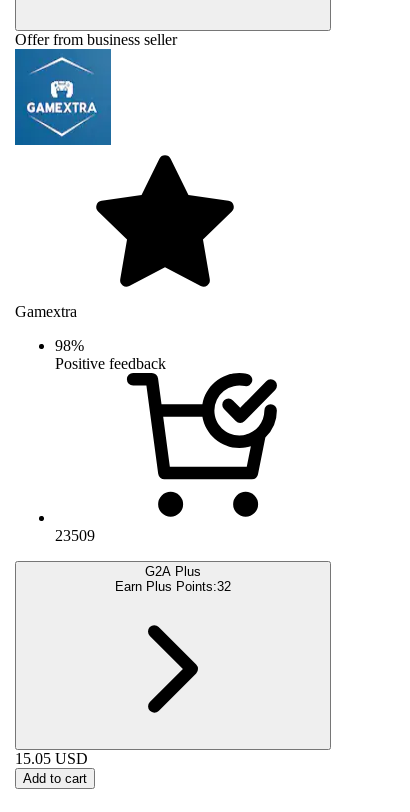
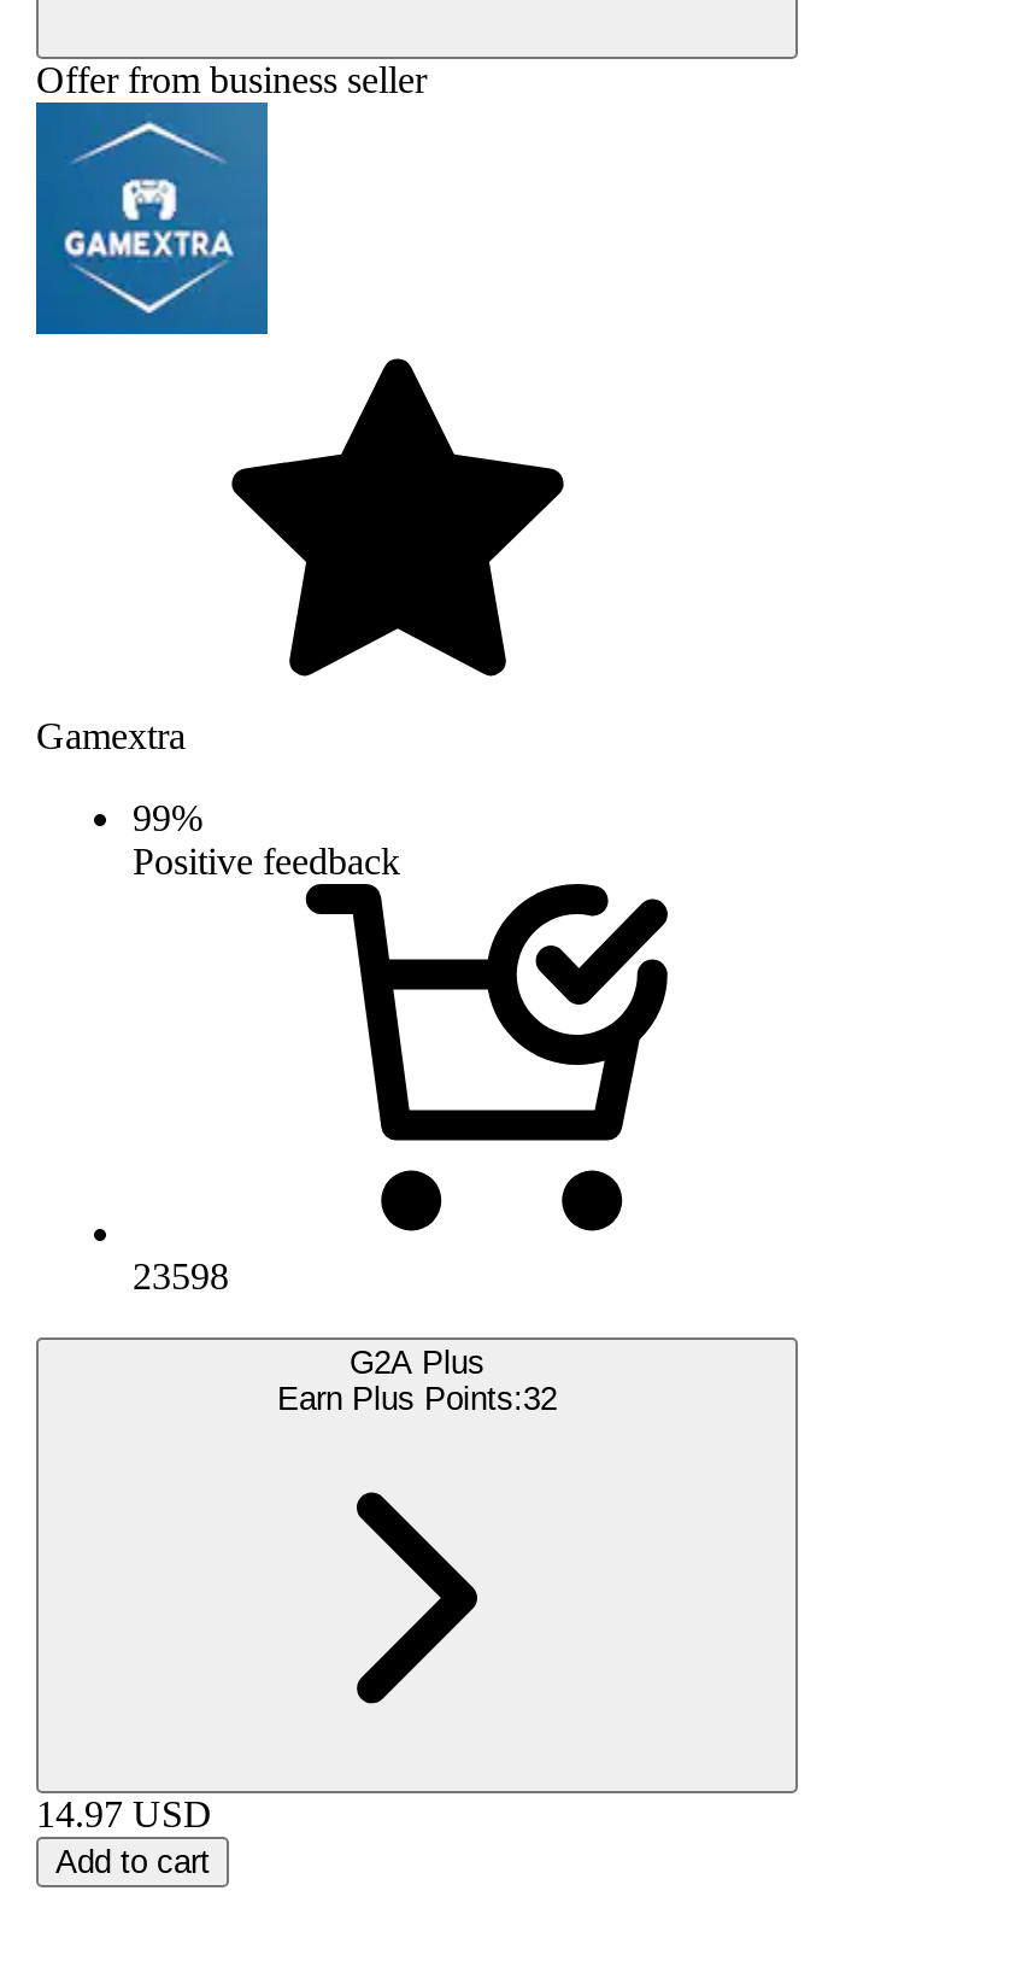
[55,337,84,354] 98% -> [133,797,202,838] 99%
[55,527,95,544] 23509 -> [133,1255,229,1296] 23598
[15,750,88,767] 15.05 USD -> [36,1793,212,1834] 14.97 USD

